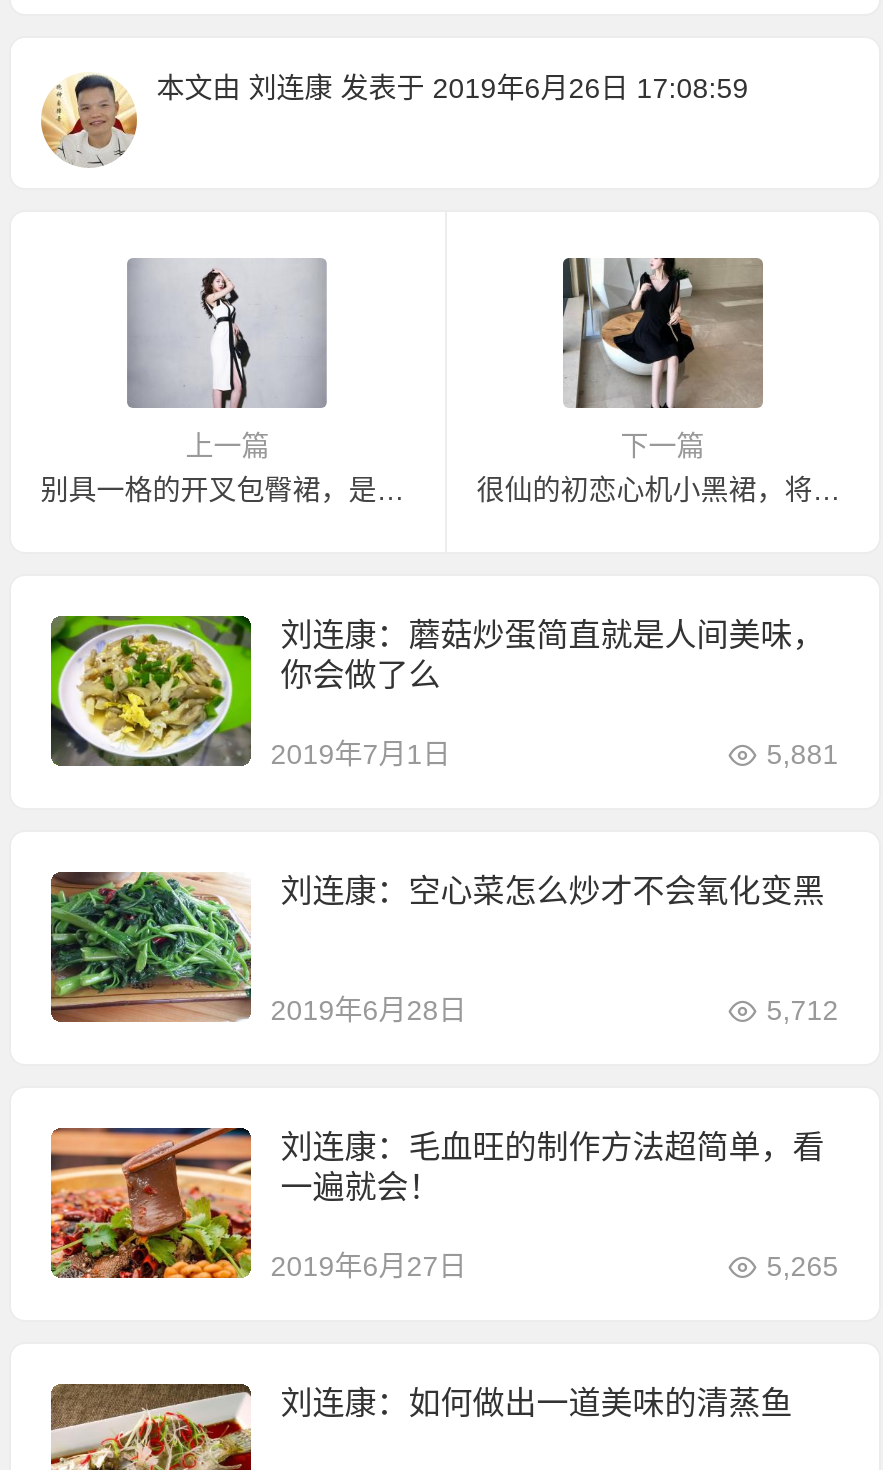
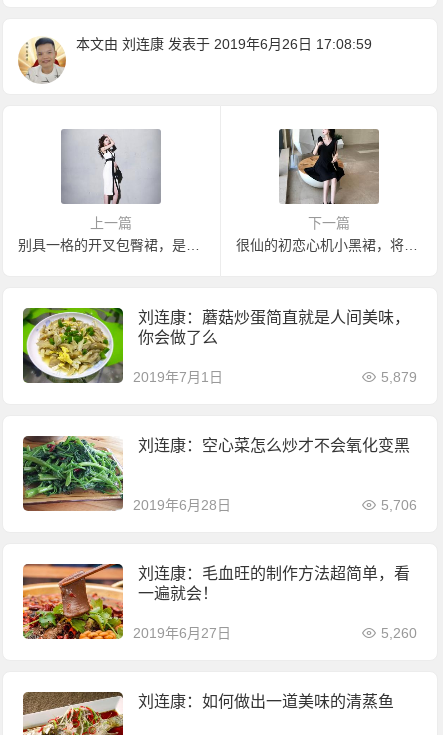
[766,739,838,771] 5,881 -> [381,369,417,385] 5,879
[766,995,838,1027] 5,712 -> [381,497,417,513] 5,706
[766,1251,838,1283] 5,265 -> [381,625,417,641] 5,260

